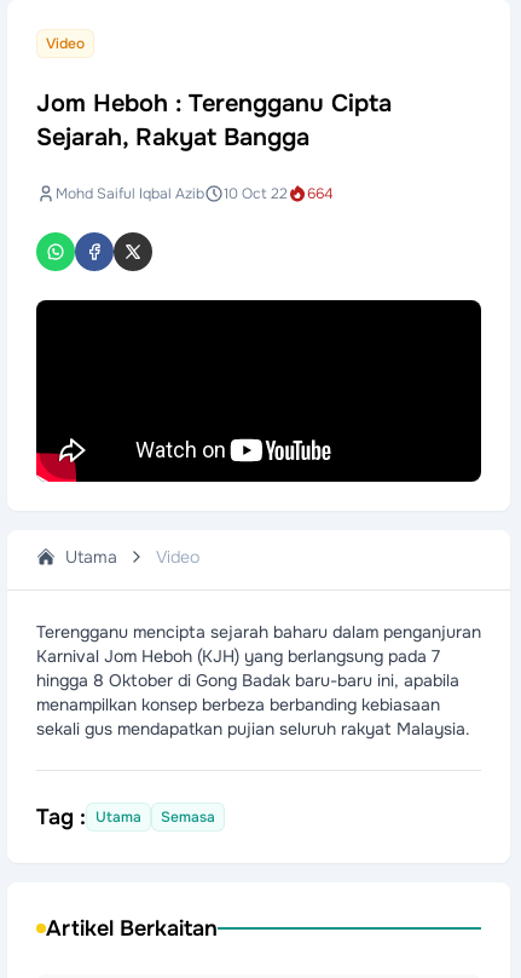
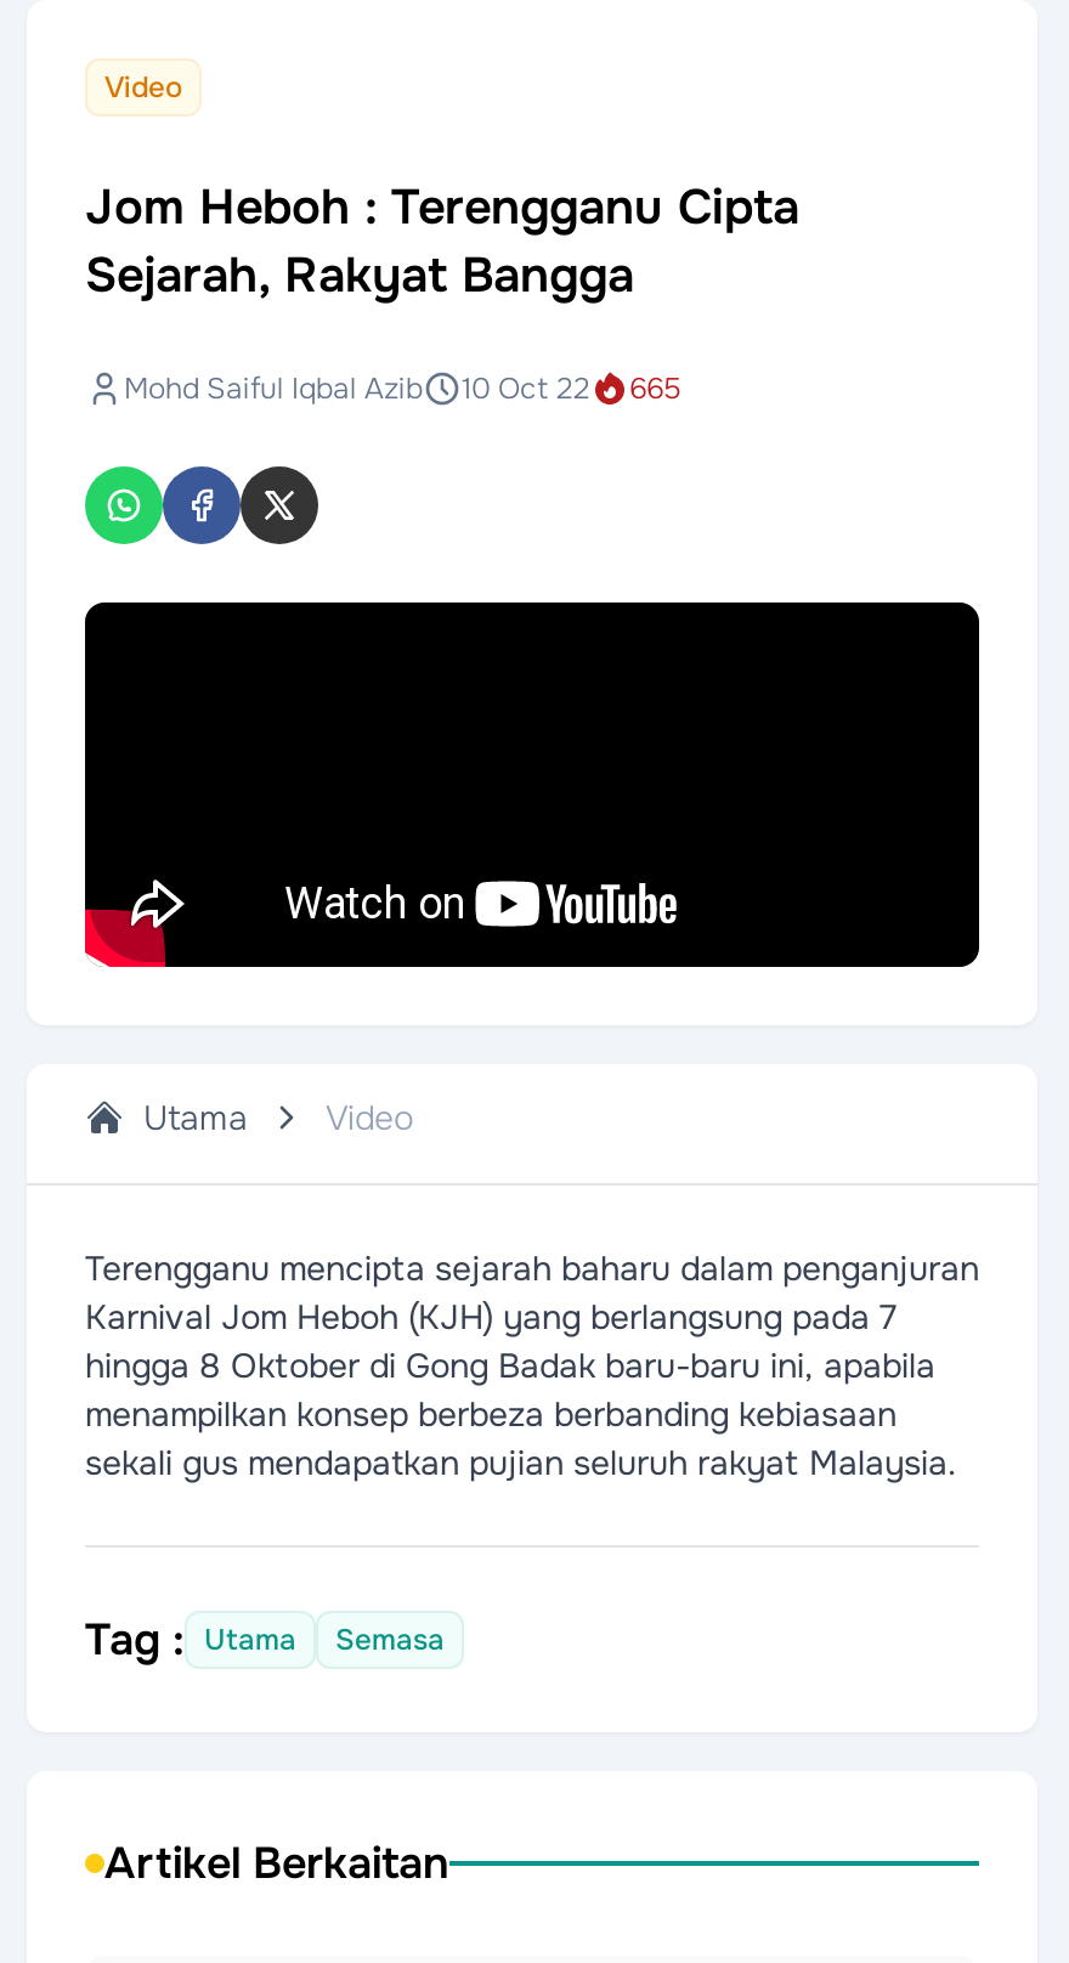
[56,184,334,203] Mohd Saiful Iqbal Azib 10 Oct 22 664 -> [124,369,680,408] Mohd Saiful Iqbal Azib 10 Oct 22 665

